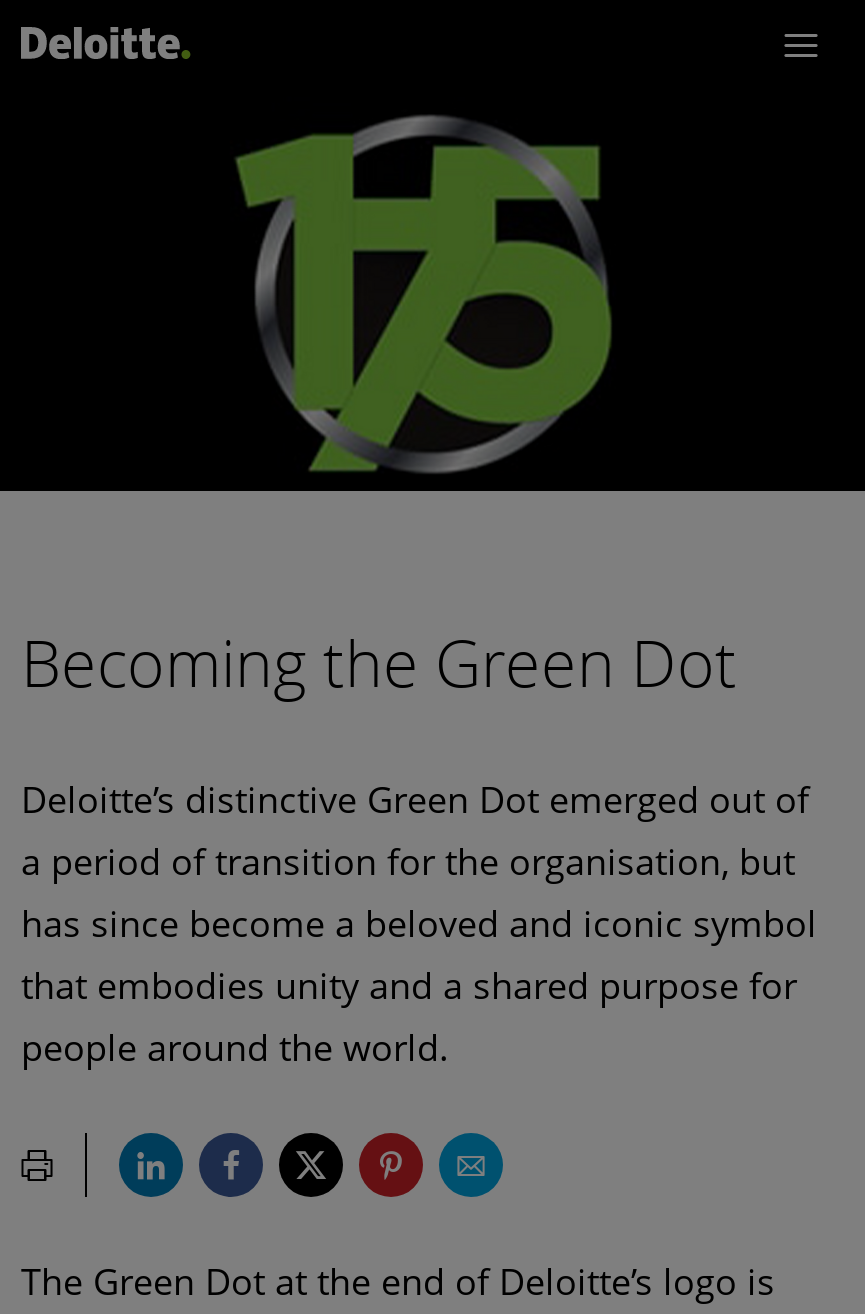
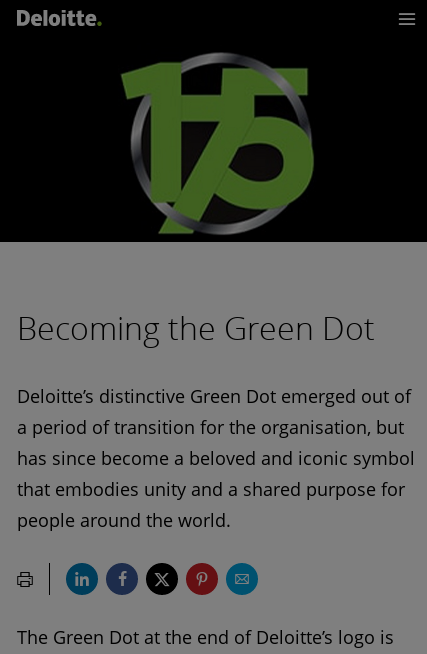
[229,113,431,445] [image] -> [120,62,172,218] [image]

